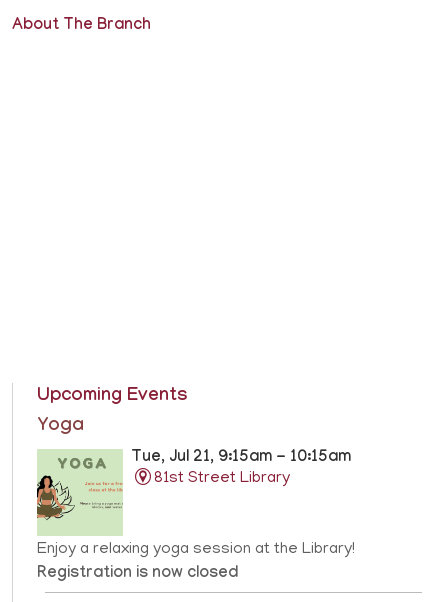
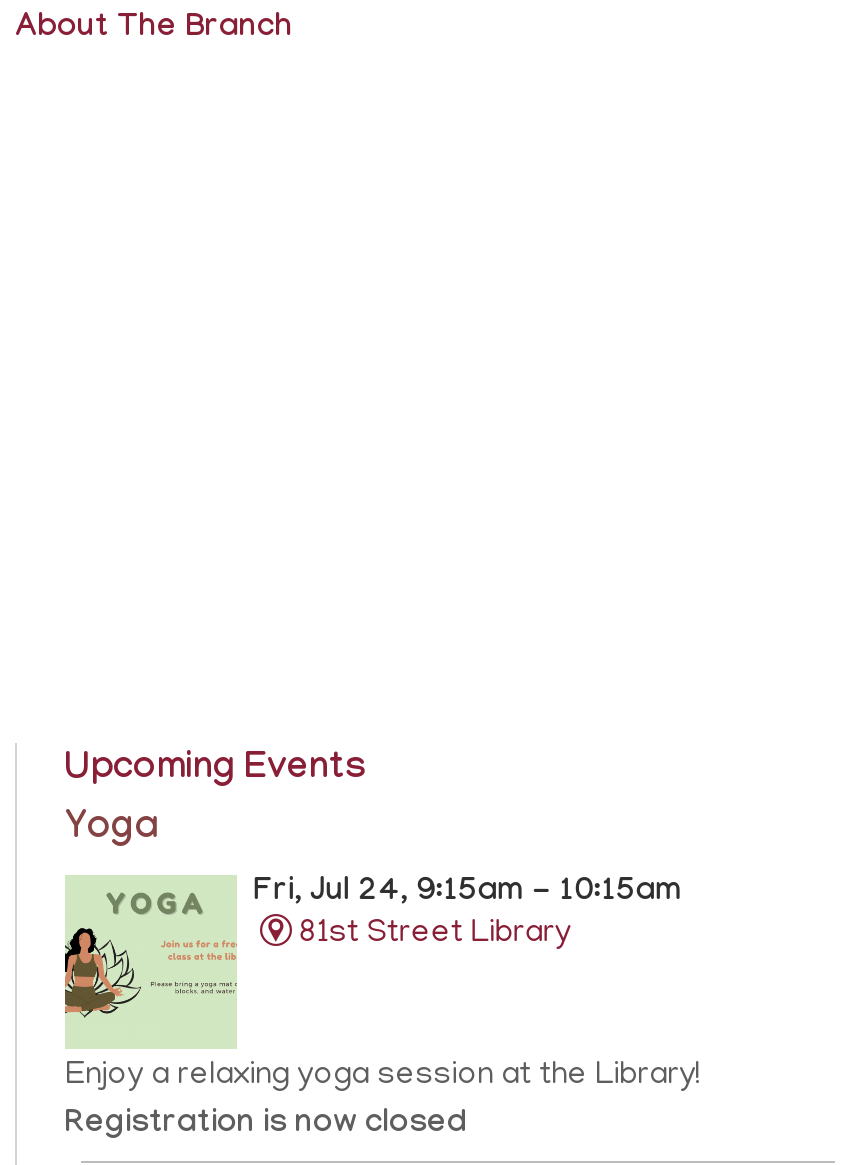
[131,449,351,468] Tue, Jul 21, 9:15am - 10:15am -> [254,875,682,913] Fri, Jul 24, 9:15am - 10:15am

